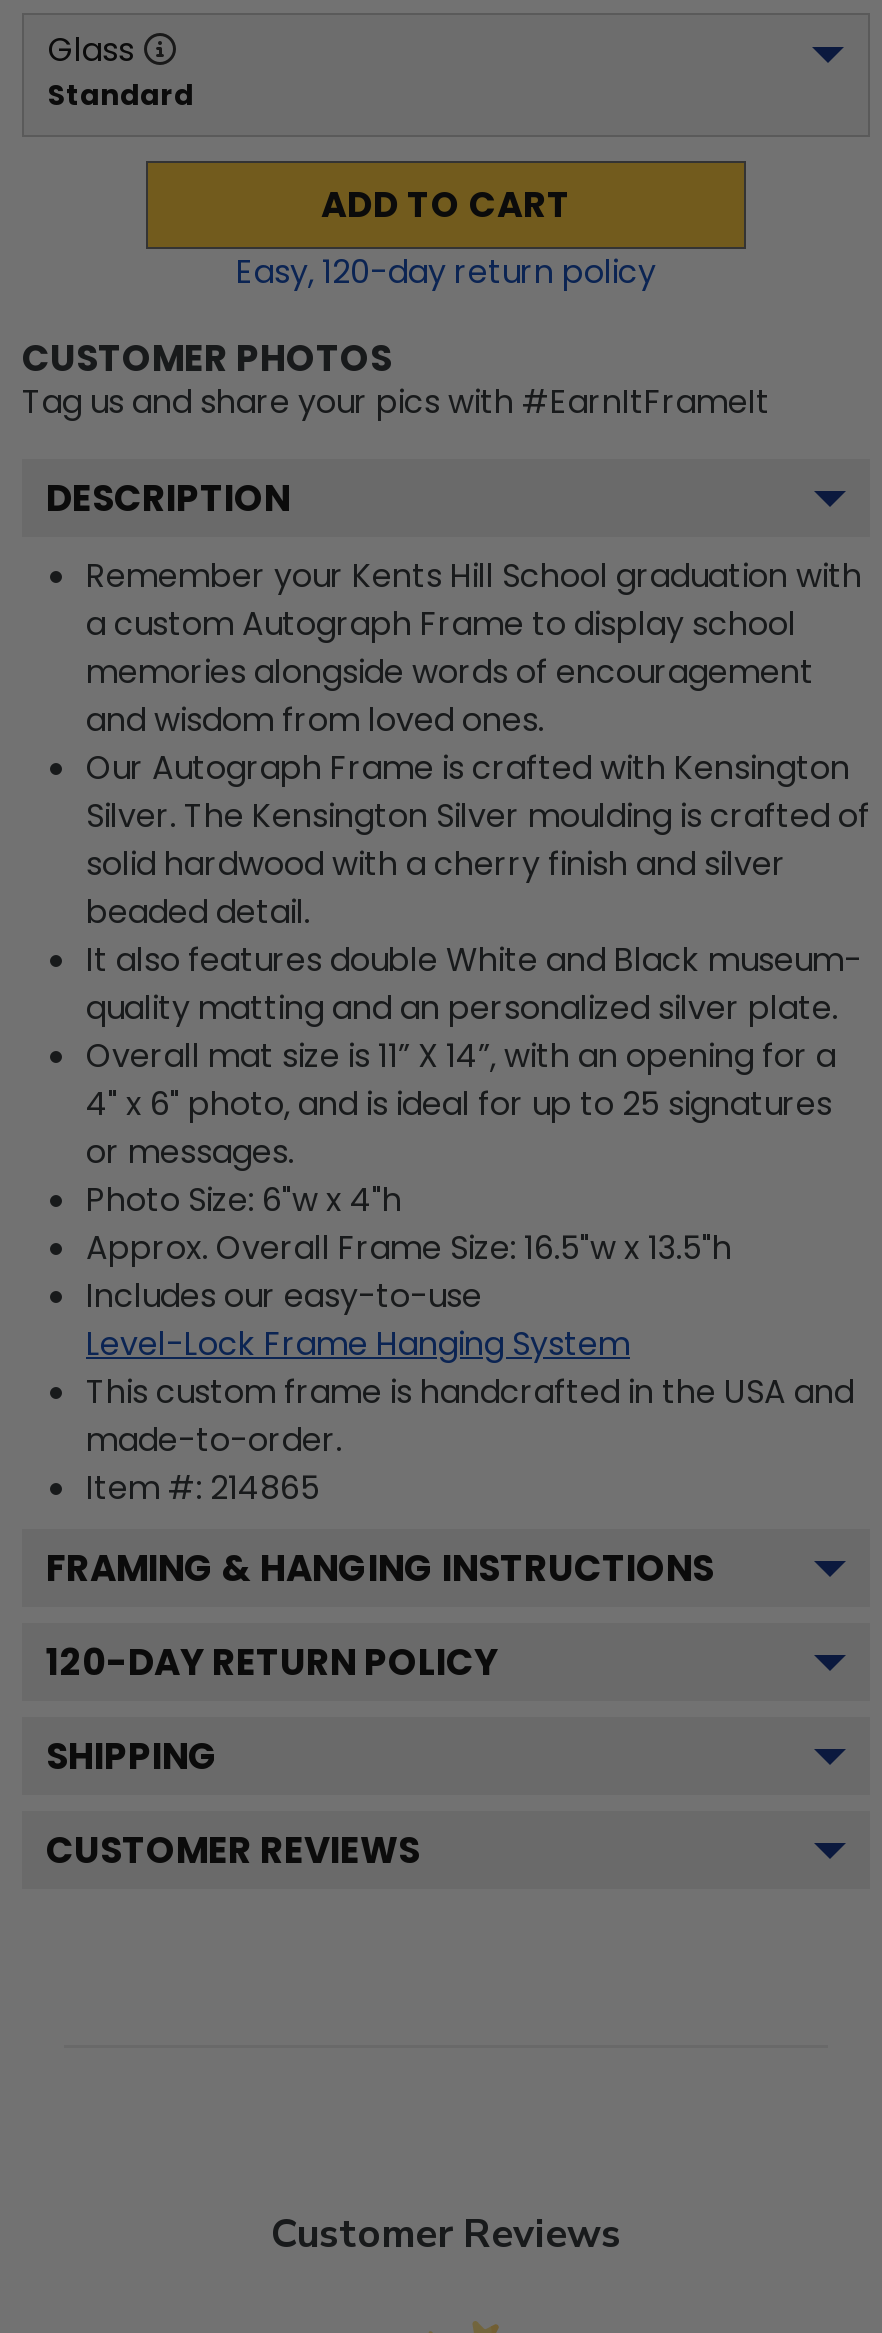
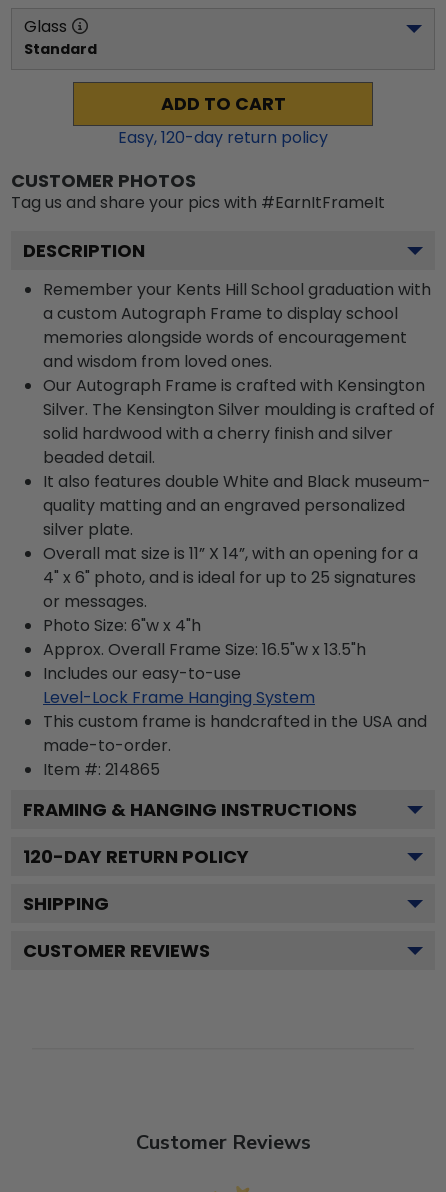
[86,984,838,1030] quality matting and an personalized silver plate. -> [43,494,405,541] quality matting and an engraved personalized | silver plate.

